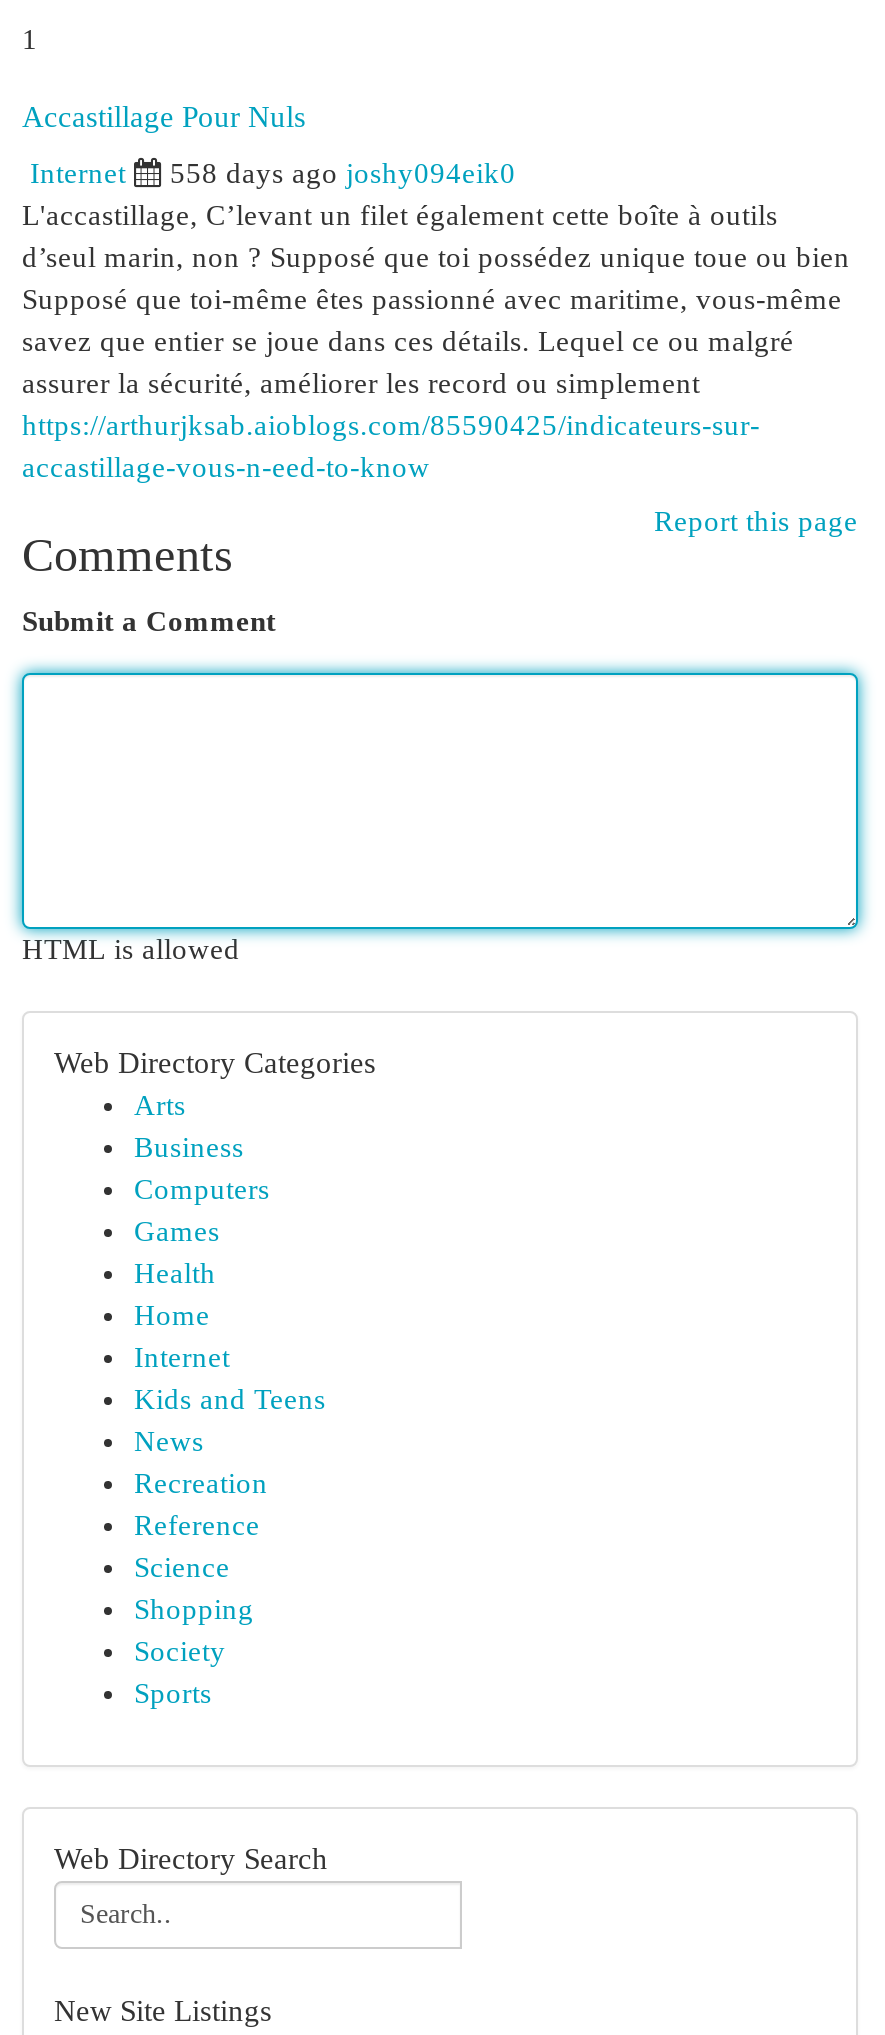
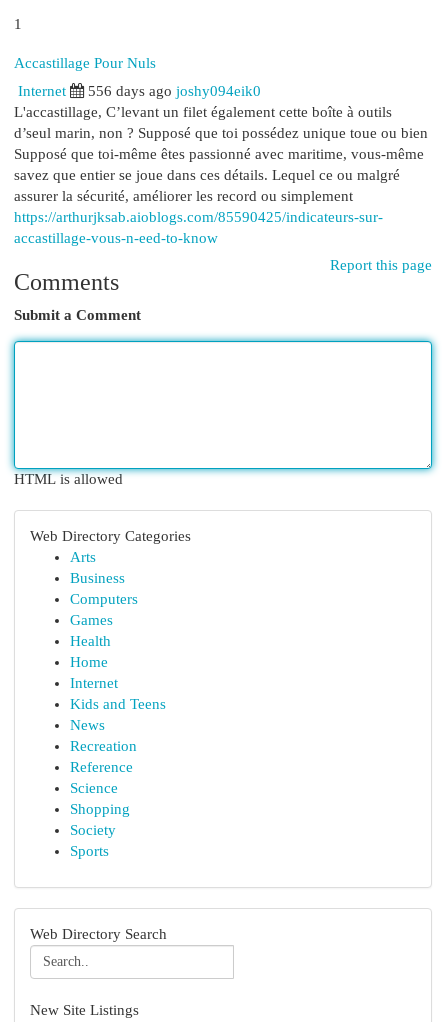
[170,157,516,189] 558 days ago joshy094eik0 -> [88,83,261,99] 556 days ago joshy094eik0

